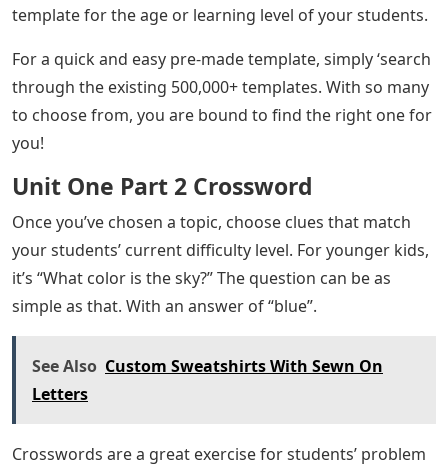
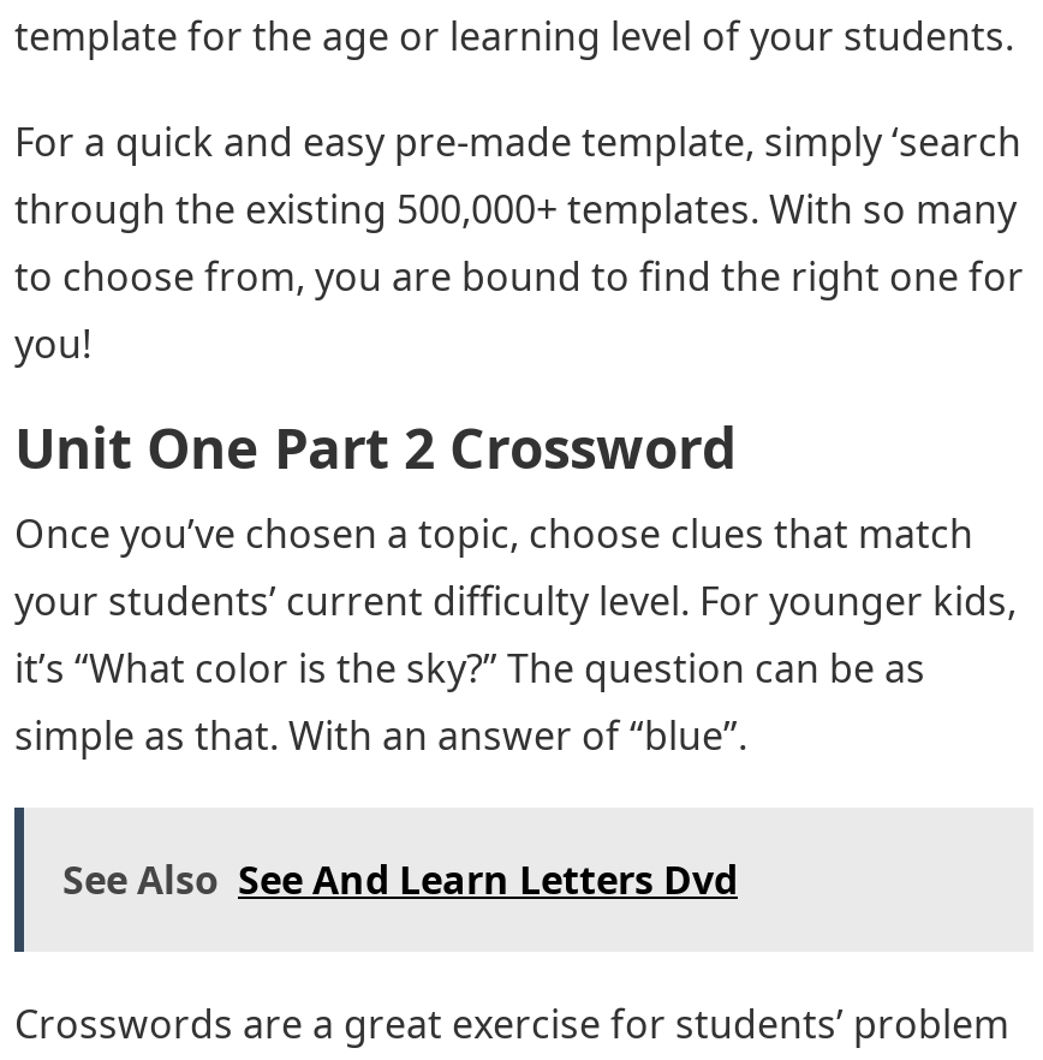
[32,354,383,404] See Also Custom Sweatshirts With Sewn On | Letters -> [62,852,738,905] See Also See And Learn Letters Dvd

